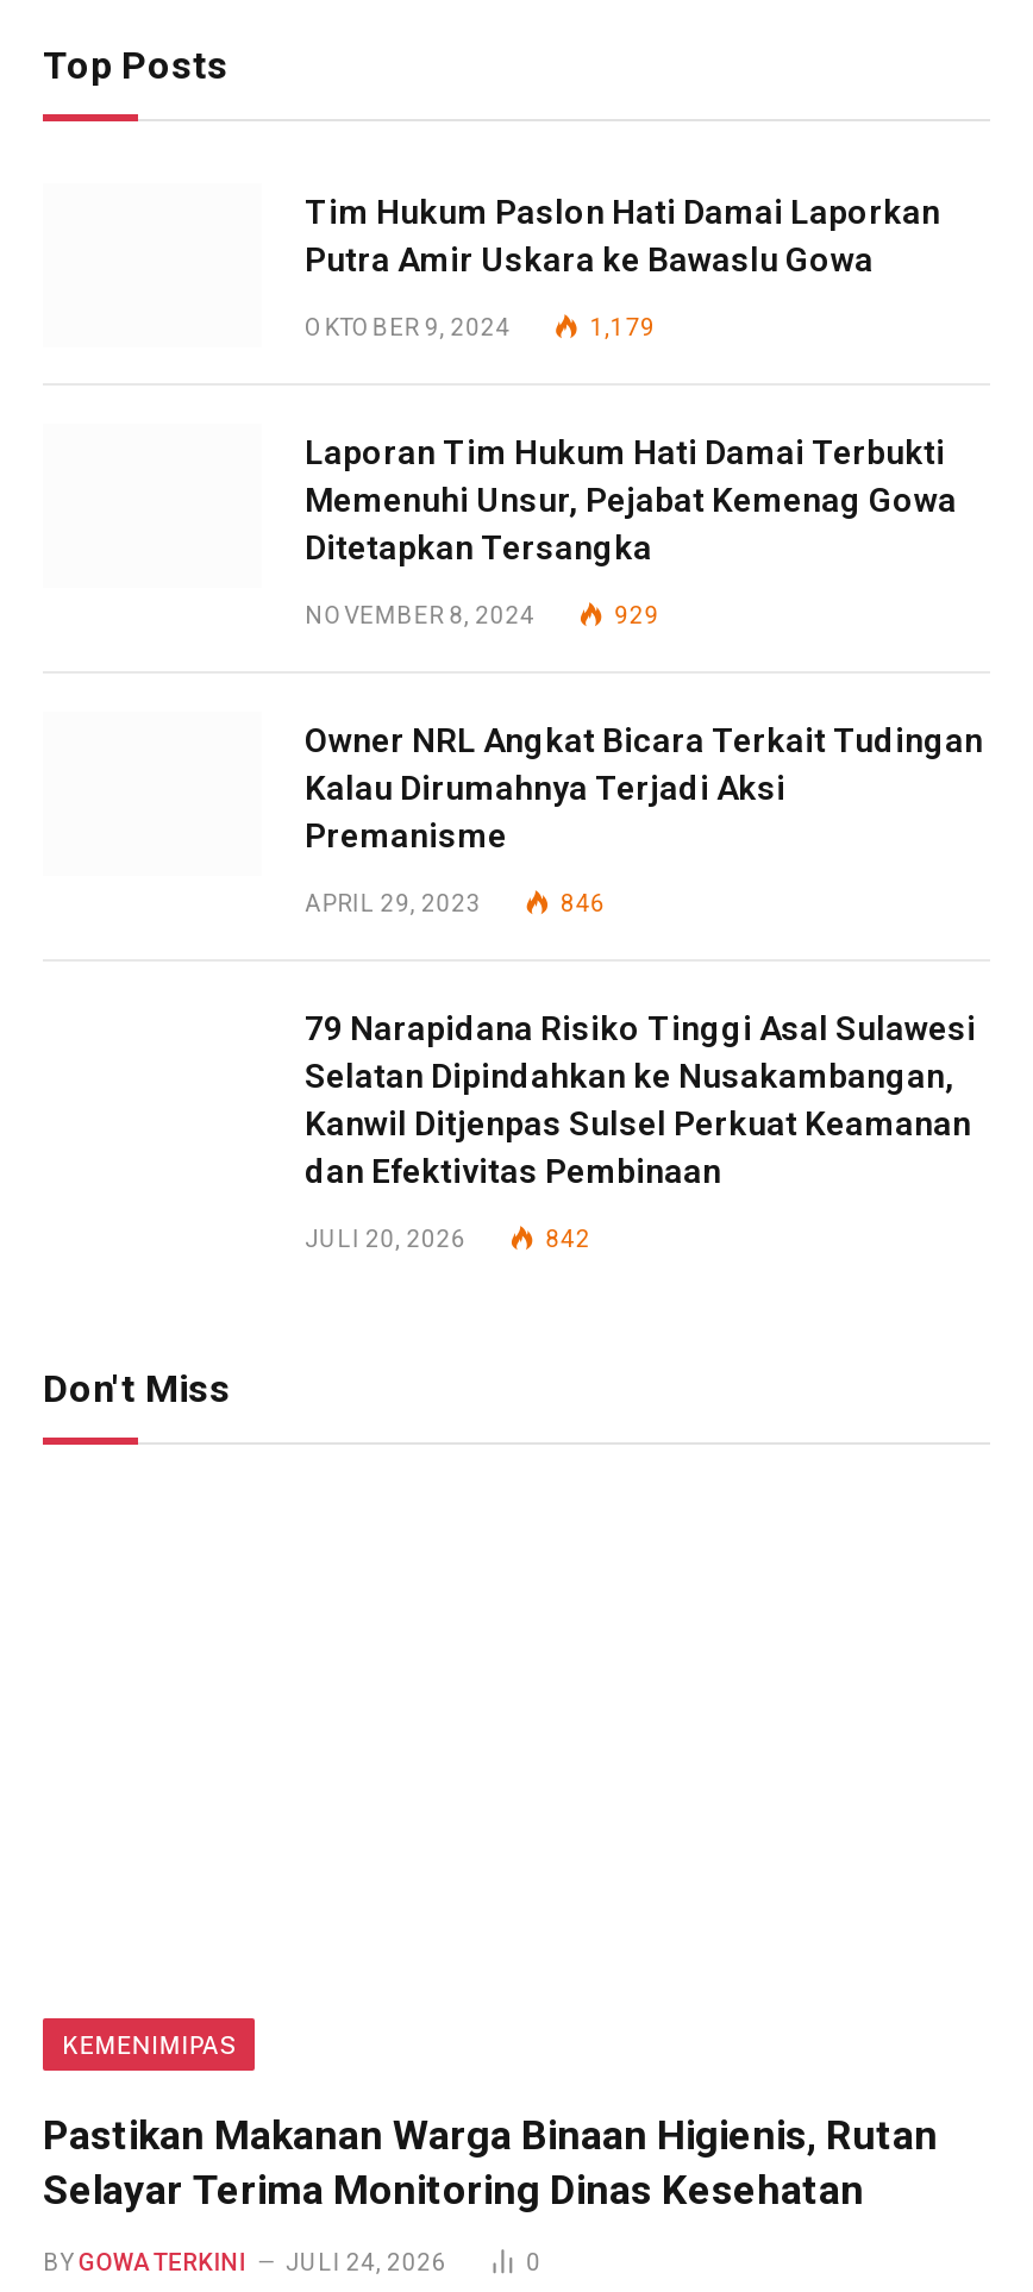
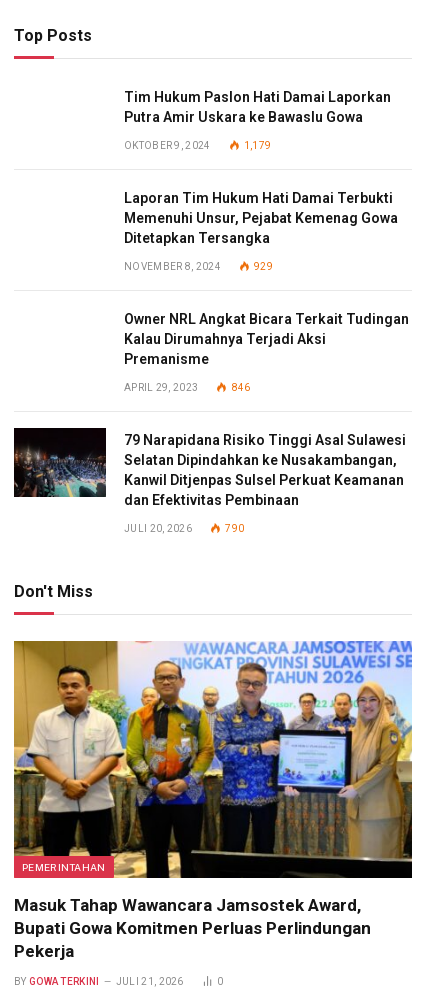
none -> [13,427,107,498] [image]
[546,1225,591,1251] 842 -> [225,523,244,534] 790
none -> [13,640,413,879] [image]
[62,2029,236,2058] KEMENIMIPAS -> [22,861,106,873] PEMERINTAHAN
[43,2110,938,2213] Pastikan Makanan Warga Binaan Higienis, Rutan | Selayar Terima Monitoring Dinas Kesehatan -> [14,895,371,961] Masuk Tahap Wawancara Jamsostek Award, | Bupati Gowa Komitmen Perluas Perlindungan | Pekerja
[43,2248,447,2274] BY GOWA TERKINI JULI 24, 2026 -> [14,976,184,987] BY GOWA TERKINI JULI 21, 2026

